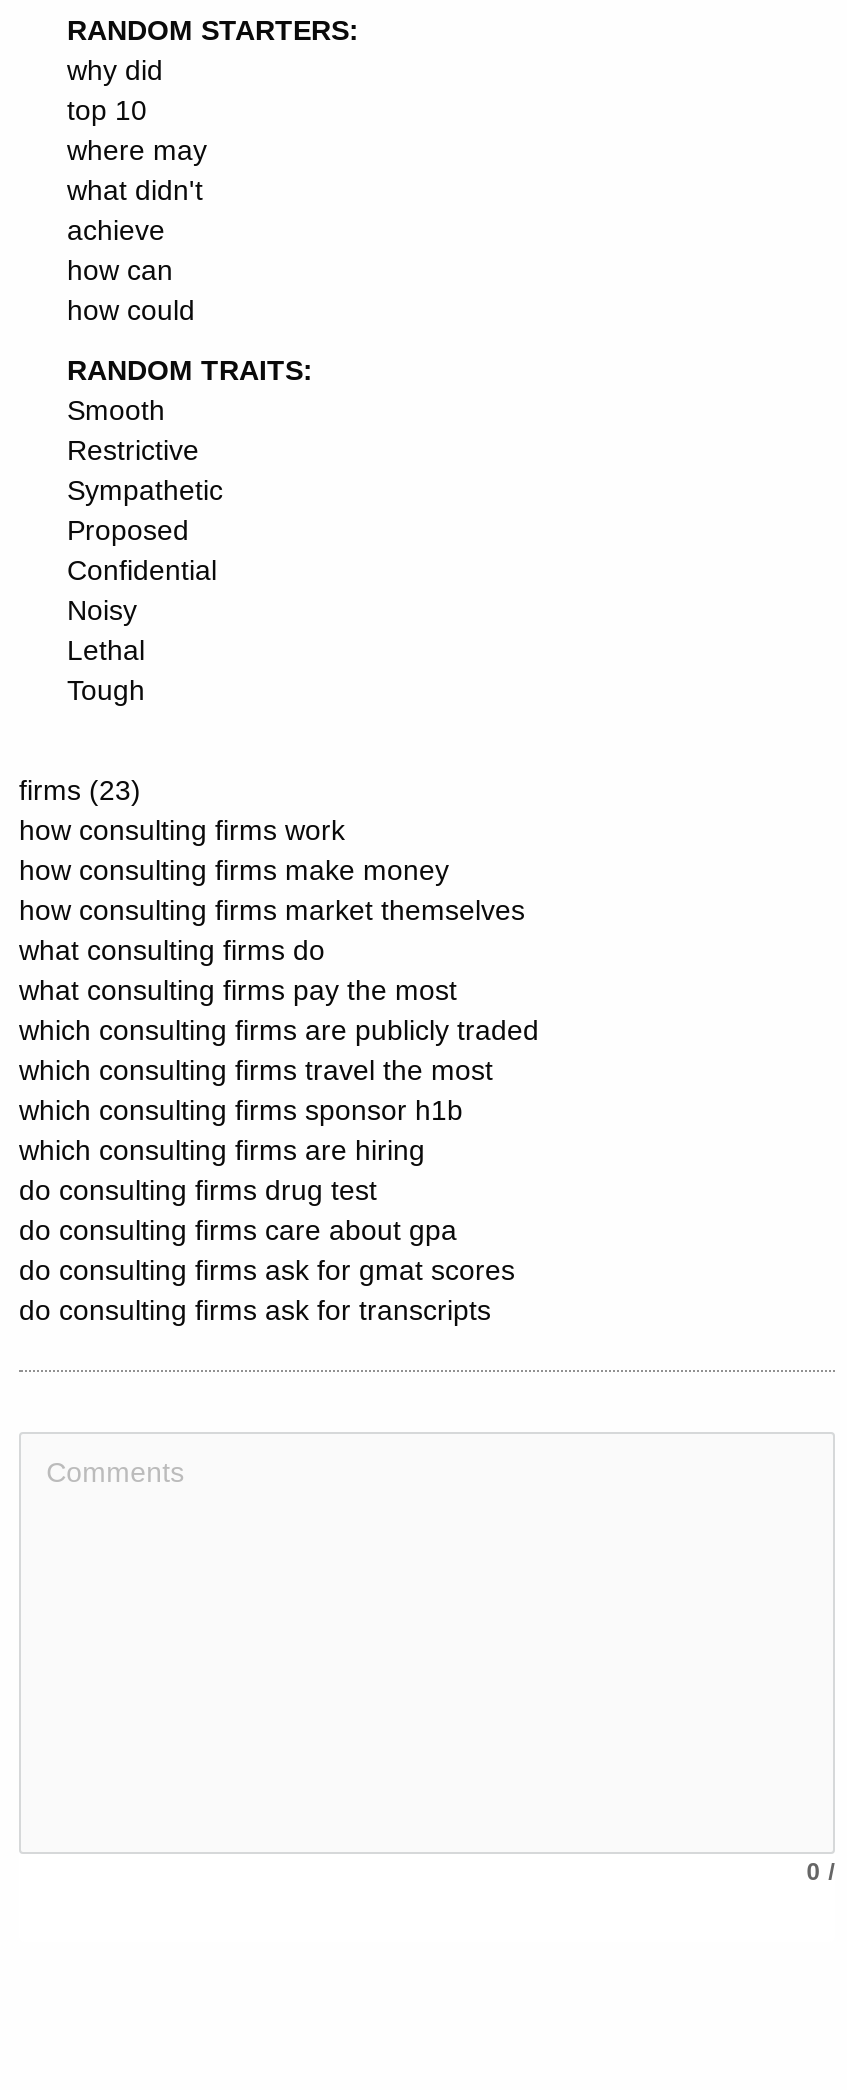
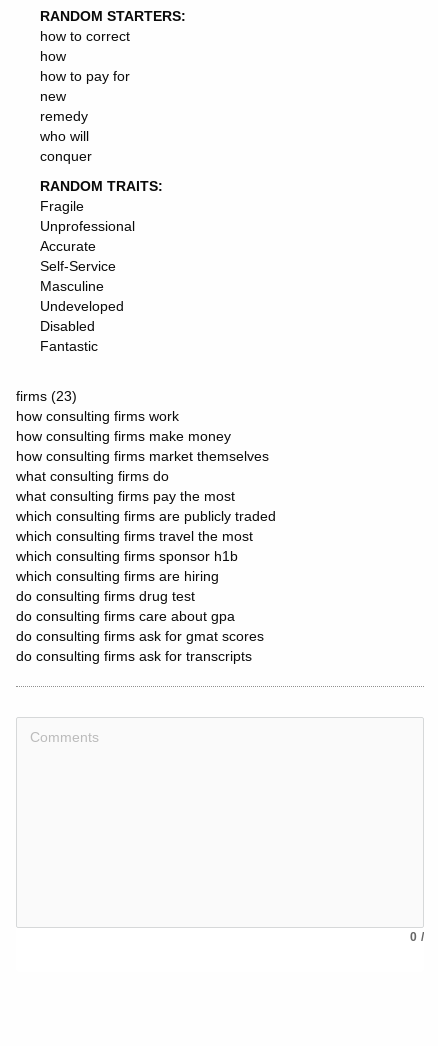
[67,54,207,326] why did | top 10 | where may | what didn't | achieve | how can | how could -> [40,28,130,164] how to correct | how | how to pay for | new | remedy | who will | conquer
[67,394,223,706] Smooth | Restrictive | Sympathetic | Proposed | Confidential | Noisy | Lethal | Tough -> [40,198,135,354] Fragile | Unprofessional | Accurate | Self-Service | Masculine | Undeveloped | Disabled | Fantastic

